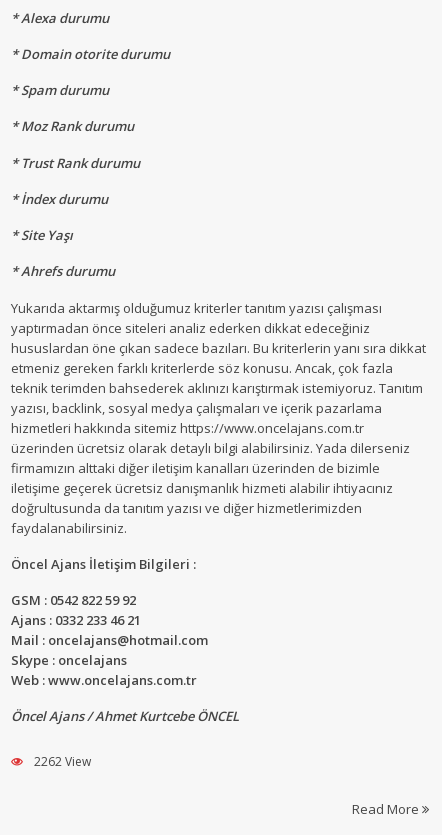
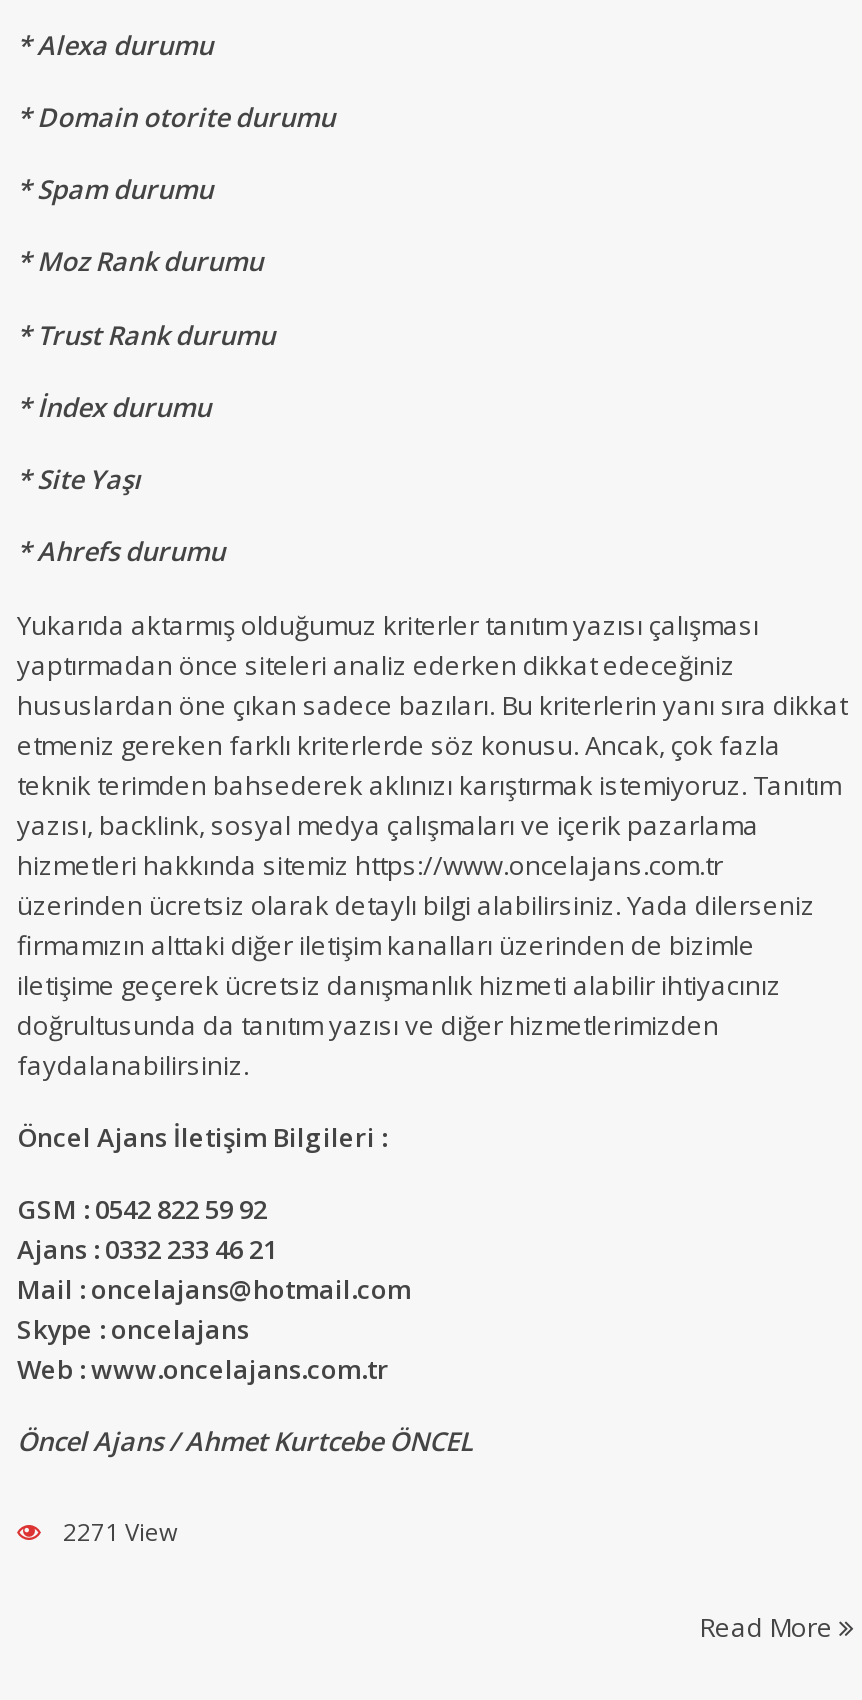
[31,753,91,770] 2262 View -> [57,1516,177,1550] 2271 View

